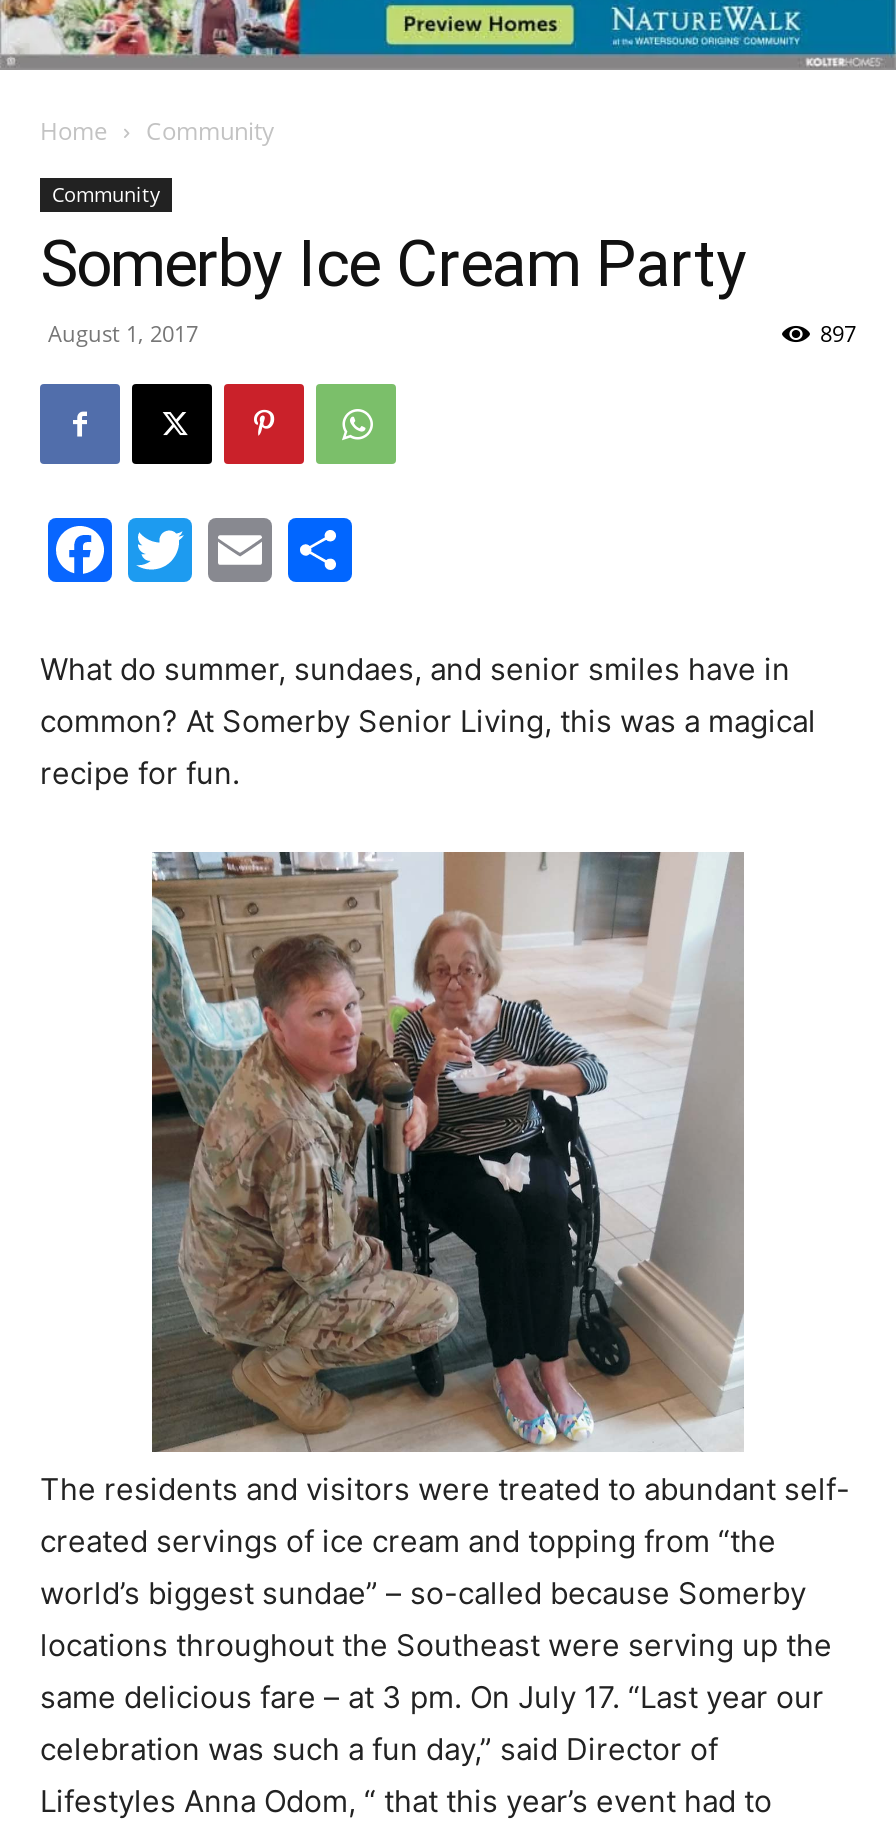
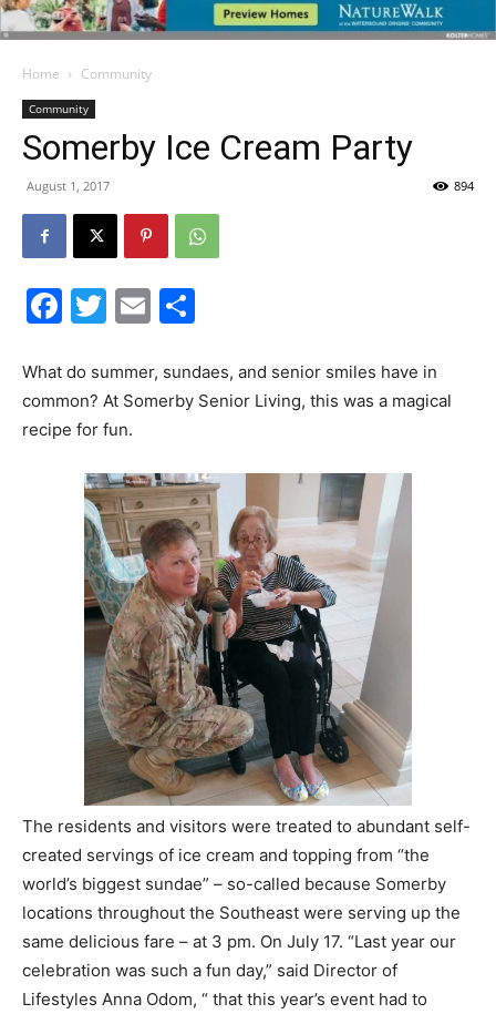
[820,318,856,348] 897 -> [454,177,474,194] 894

